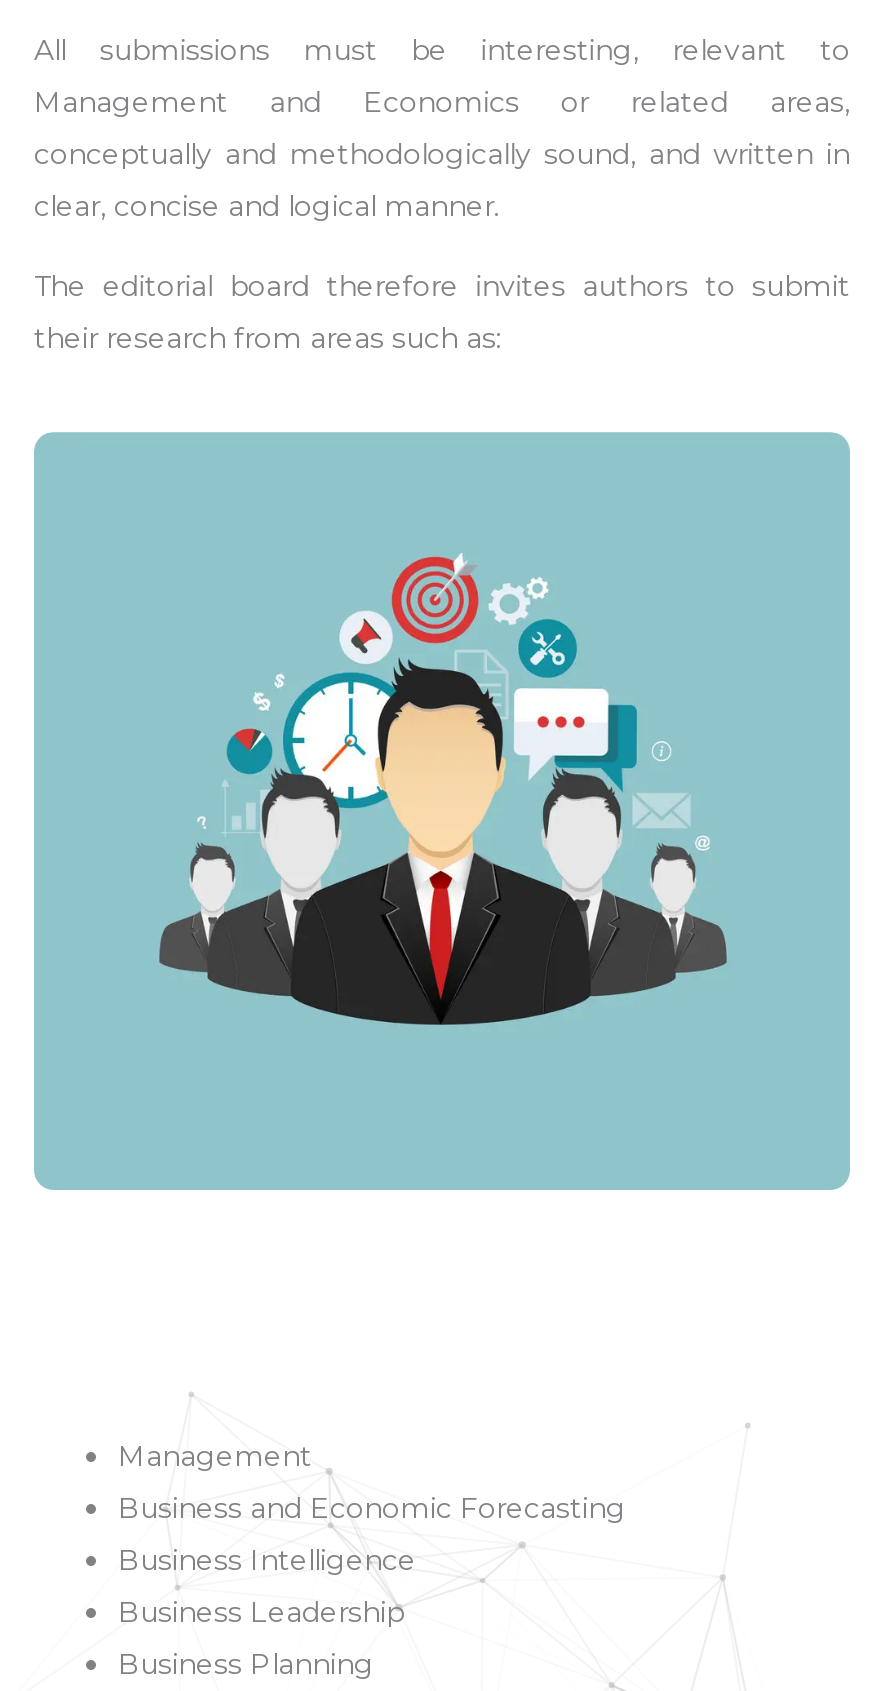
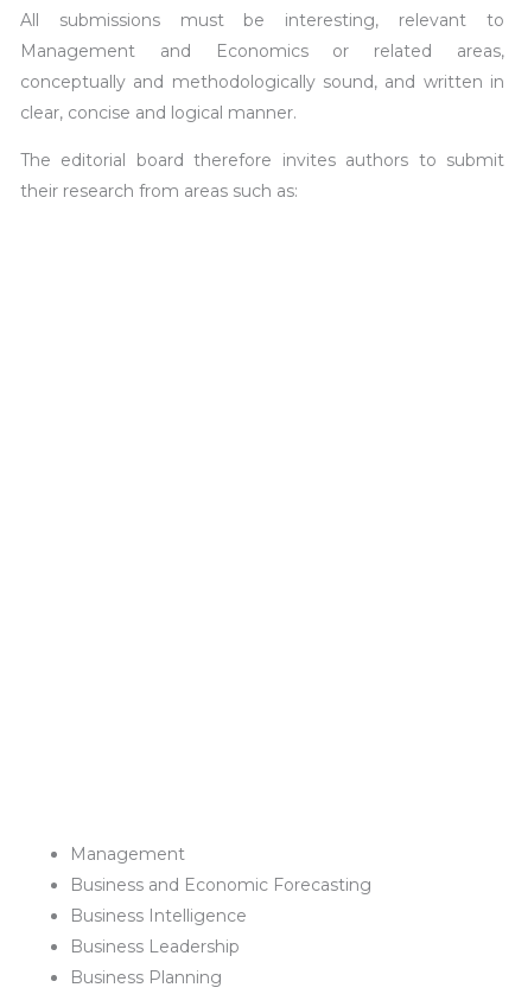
[32,431,852,1191] [image] -> none

